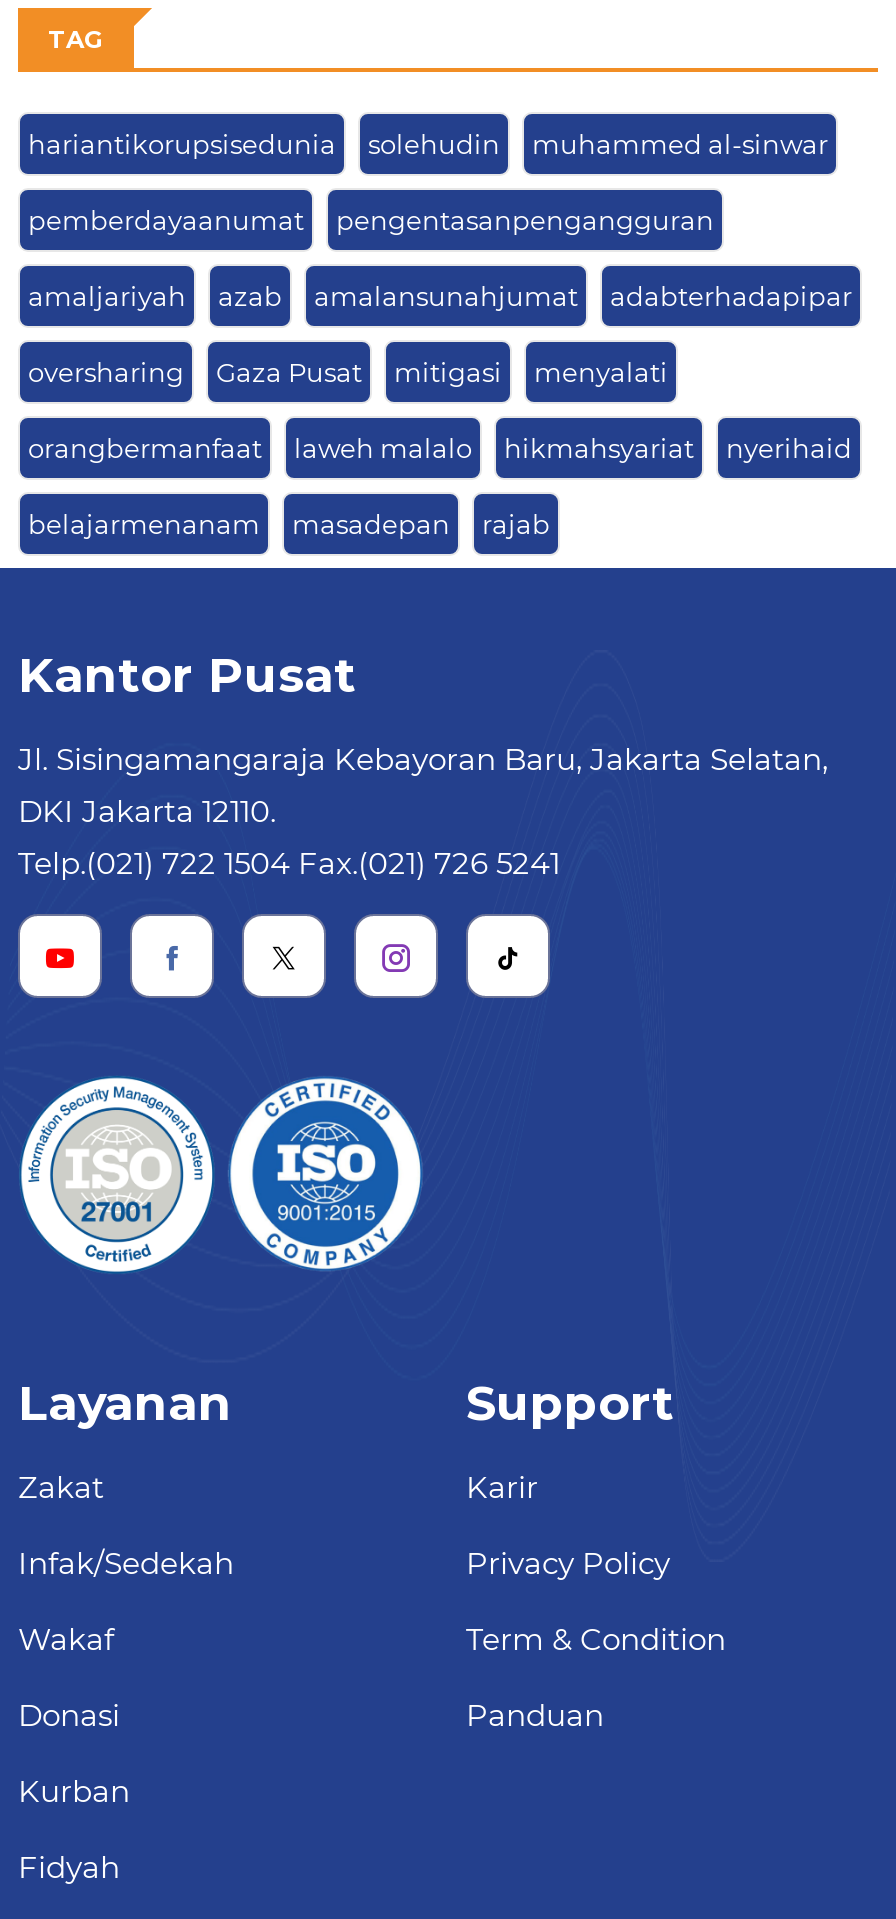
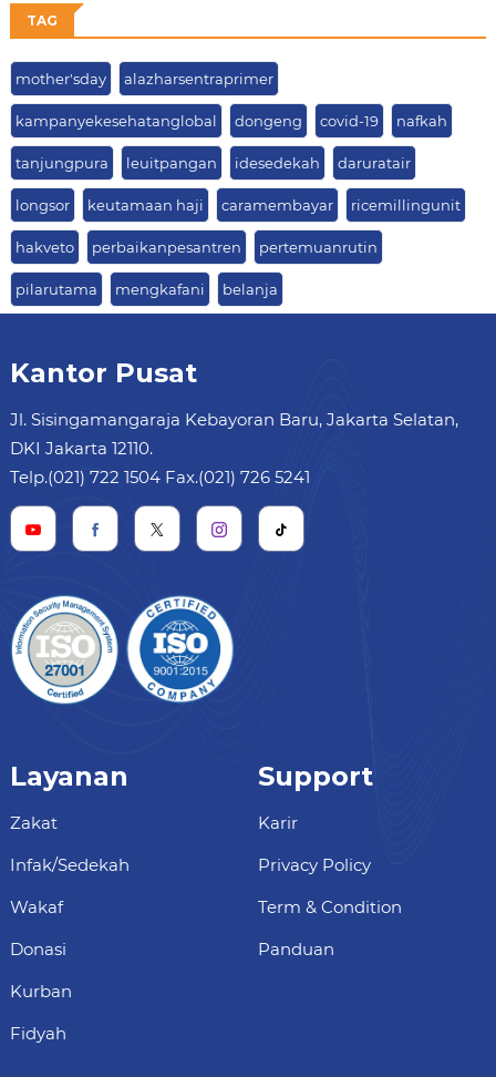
[28,129,828,161] hariantikorupsisedunia | solehudin | muhammed al-sinwar -> [15,70,273,88] mother'sday | alazharsentraprimer
[28,205,714,237] pemberdayaanumat | pengentasanpengangguran -> [15,112,447,130] kampanyekesehatanglobal | dongeng | covid-19 | nafkah
[28,281,852,313] amaljariyah | azab | amalansunahjumat | adabterhadapipar -> [15,154,411,172] tanjungpura | leuitpangan | idesedekah | daruratair
[28,357,668,389] oversharing | Gaza Pusat | mitigasi | menyalati -> [15,196,461,214] longsor | keutamaan haji | caramembayar | ricemillingunit
[28,433,852,465] orangbermanfaat | laweh malalo | hikmahsyariat | nyerihaid -> [15,239,378,256] hakveto | perbaikanpesantren | pertemuanrutin
[28,509,550,541] belajarmenanam | masadepan | rajab -> [15,281,278,298] pilarutama | mengkafani | belanja

